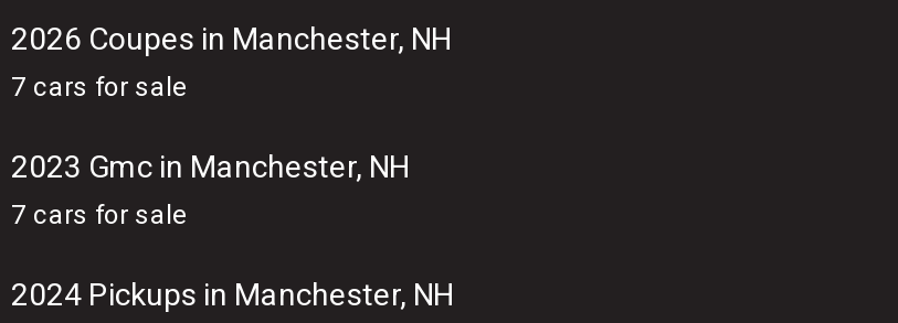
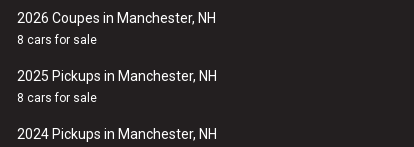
[11,72,188,103] 7 cars for sale -> [17,33,97,47] 8 cars for sale
[11,149,409,184] 2023 Gmc in Manchester, NH -> [17,68,217,84] 2025 Pickups in Manchester, NH
[11,200,188,230] 7 cars for sale -> [17,91,97,105] 8 cars for sale

